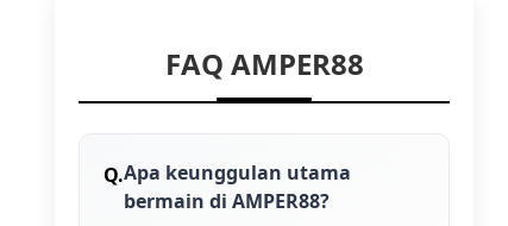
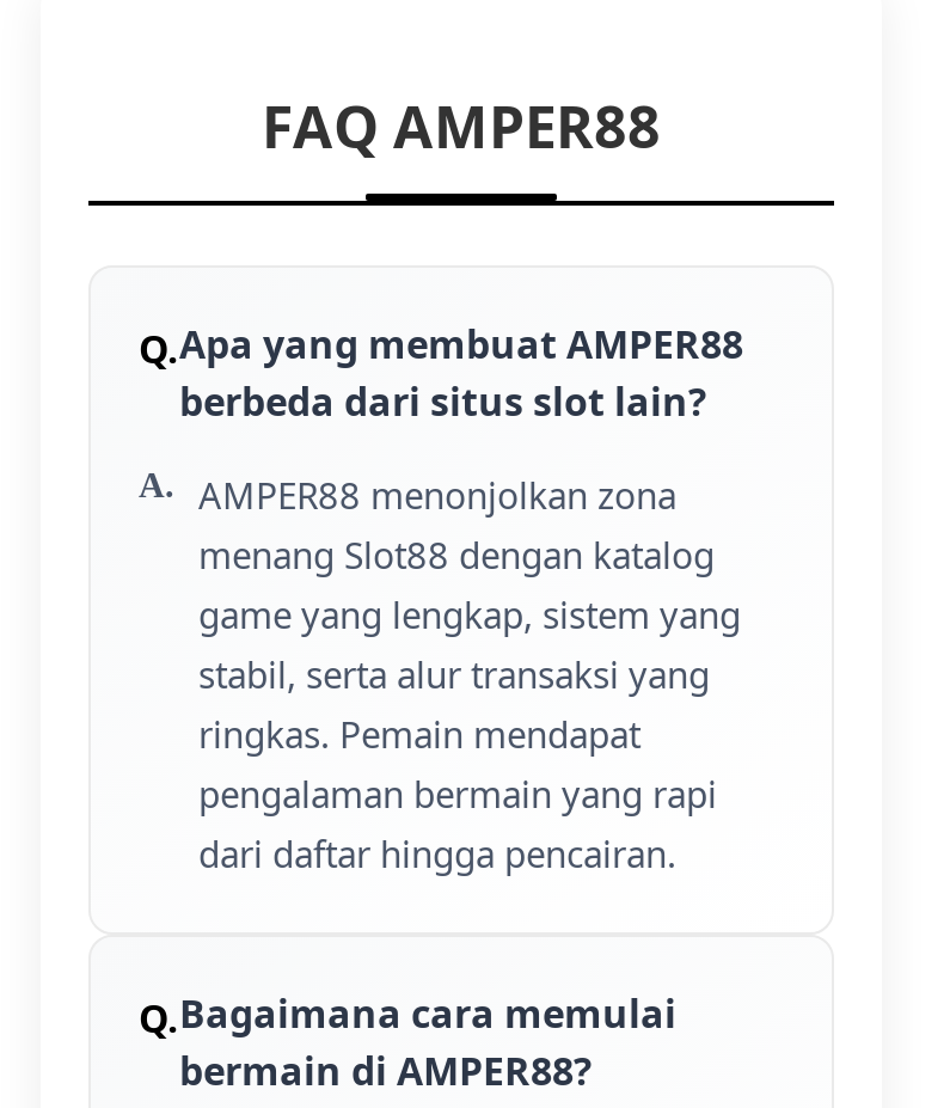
[124,159,351,185] Apa keunggulan utama -> [179,317,743,1039] Apa yang membuat AMPER88 | berbeda dari situs slot lain? | AMPER88 menonjolkan zona | menang Slot88 dengan katalog | game yang lengkap, sistem yang | stabil, serta alur transaksi yang | ringkas. Pemain mendapat | pengalaman bermain yang rapi | dari daftar hingga pencairan. | Bagaimana cara memulai

